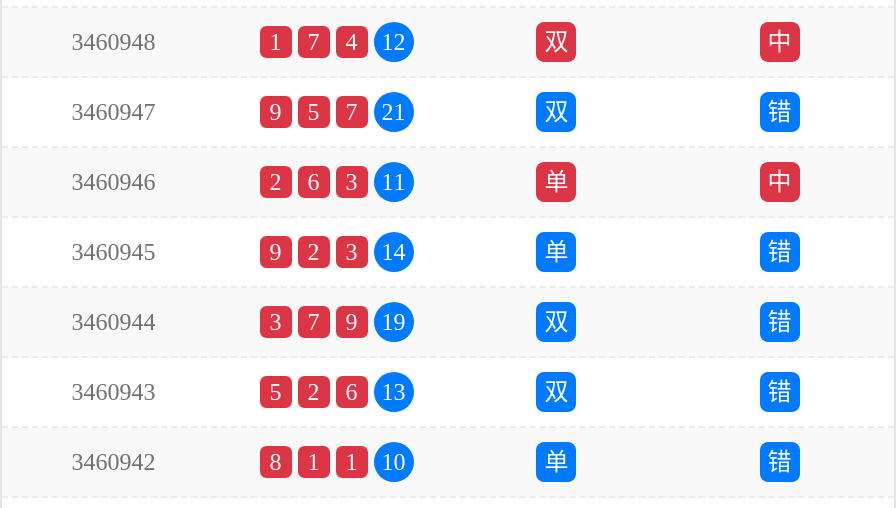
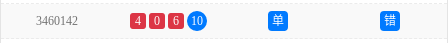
[72,28,320,56] 3460948 | 1 | 7 -> [36,14,78,28] 3460142
[72,28,792,196] 12 | 双 | 中 | 3460947 | 9 | 5 | 7 | 21 | 双 | 错 | 3460946 | 2 -> [154,14,160,28] 0
[72,168,792,476] 3 | 11 | 单 | 中 | 3460945 | 9 | 2 | 3 | 14 | 单 | 错 | 3460944 | 3 | 7 | 9 | 19 | 双 | 错 | 3460943 | 5 | 2 | 6 | 13 | 双 | 错 | 3460942 | 8 | 1 | 1 -> none

